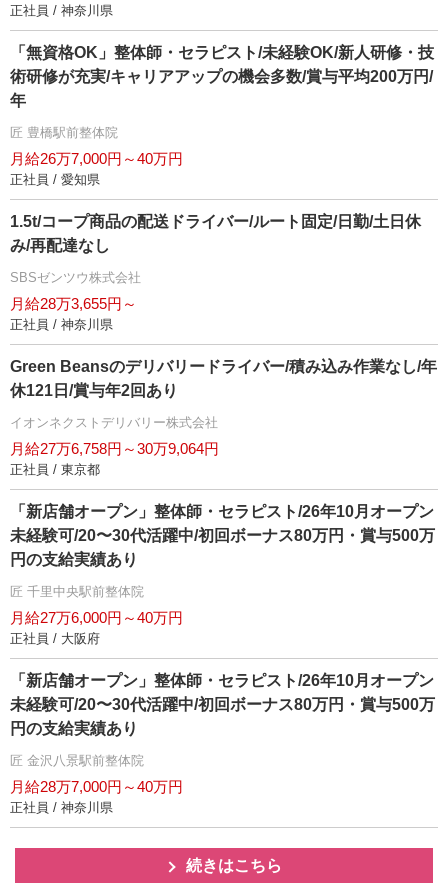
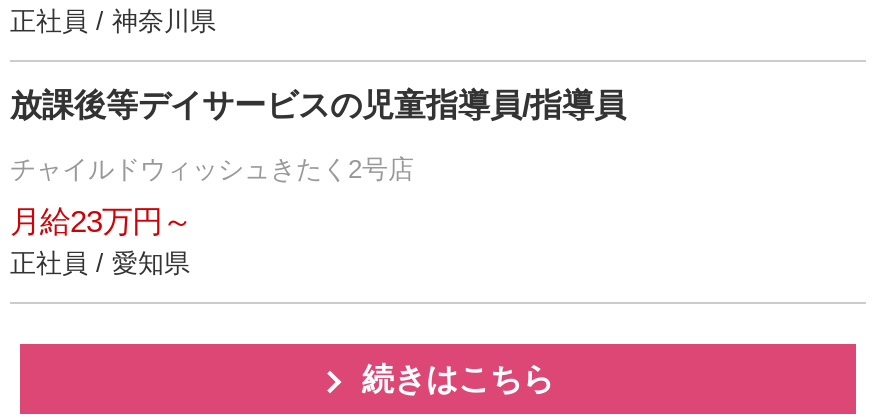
[10,44,434,109] 「無資格OK」整体師・セラピスト/未経験OK/新人研修・技 | 術研修が充実/キャリアアップの機会多数/賞与平均200万円/ | 年 -> [10,88,626,122] 放課後等デイサービスの児童指導員/指導員
[10,125,118,140] 匠 豊橋駅前整体院 -> [10,154,414,184] チャイルドウィッシュきたく2号店
[10,150,183,167] 月給26万7,000円～40万円 -> [10,204,192,238] 月給23万円～
[10,213,437,815] 1.5t/コープ商品の配送ドライバー/ルート固定/日勤/土日休 | み/再配達なし | SBSゼンツウ株式会社 | 月給28万3,655円～ | 正社員 / 神奈川県 | Green Beansのデリバリードライバー/積み込み作業なし/年 | 休121日/賞与年2回あり | イオンネクストデリバリー株式会社 | 月給27万6,758円～30万9,064円 | 正社員 / 東京都 | 「新店舗オープン」整体師・セラピスト/26年10月オープン | 未経験可/20〜30代活躍中/初回ボーナス80万円・賞与500万 | 円の支給実績あり | 匠 千里中央駅前整体院 | 月給27万6,000円～40万円 | 正社員 / 大阪府 | 「新店舗オープン」整体師・セラピスト/26年10月オープン | 未経験可/20〜30代活躍中/初回ボーナス80万円・賞与500万 | 円の支給実績あり | 匠 金沢八景駅前整体院 | 月給28万7,000円～40万円 | 正社員 / 神奈川県 -> none

